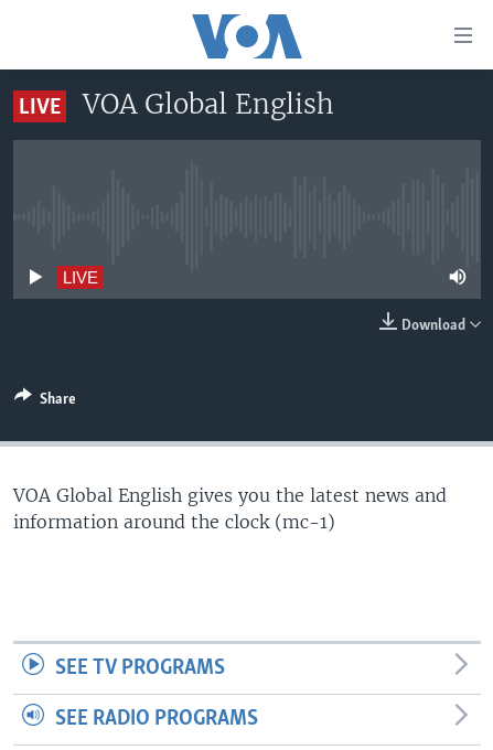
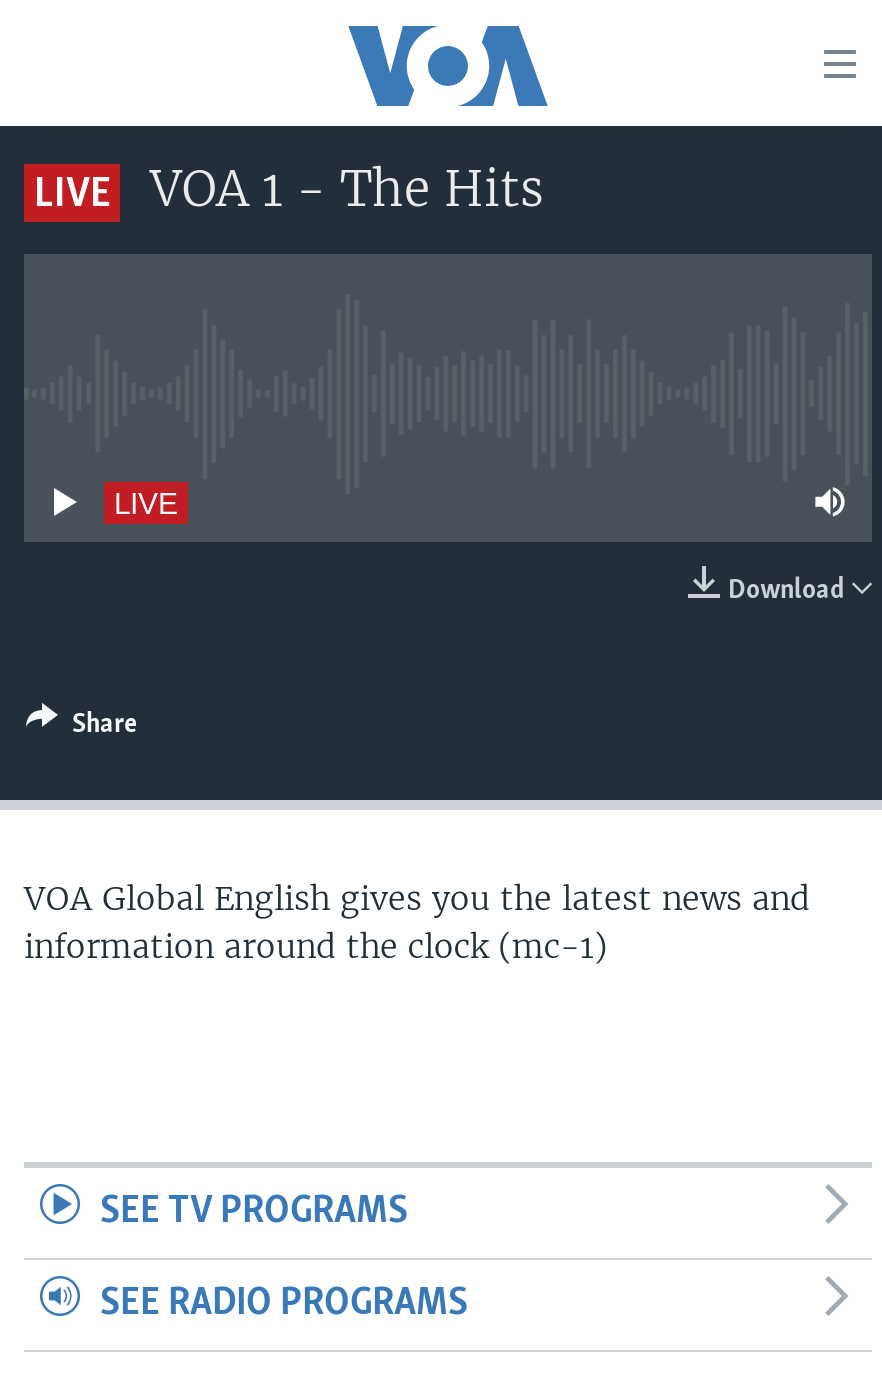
[83,87,334,121] VOA Global English -> [150,158,544,220] VOA 1 - The Hits

